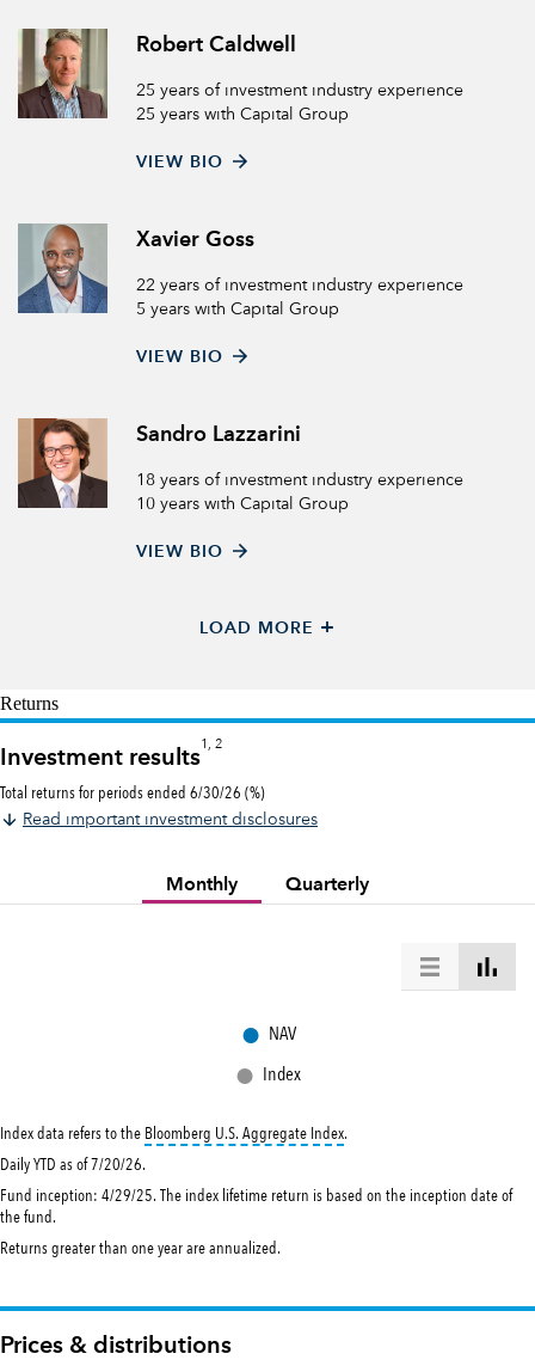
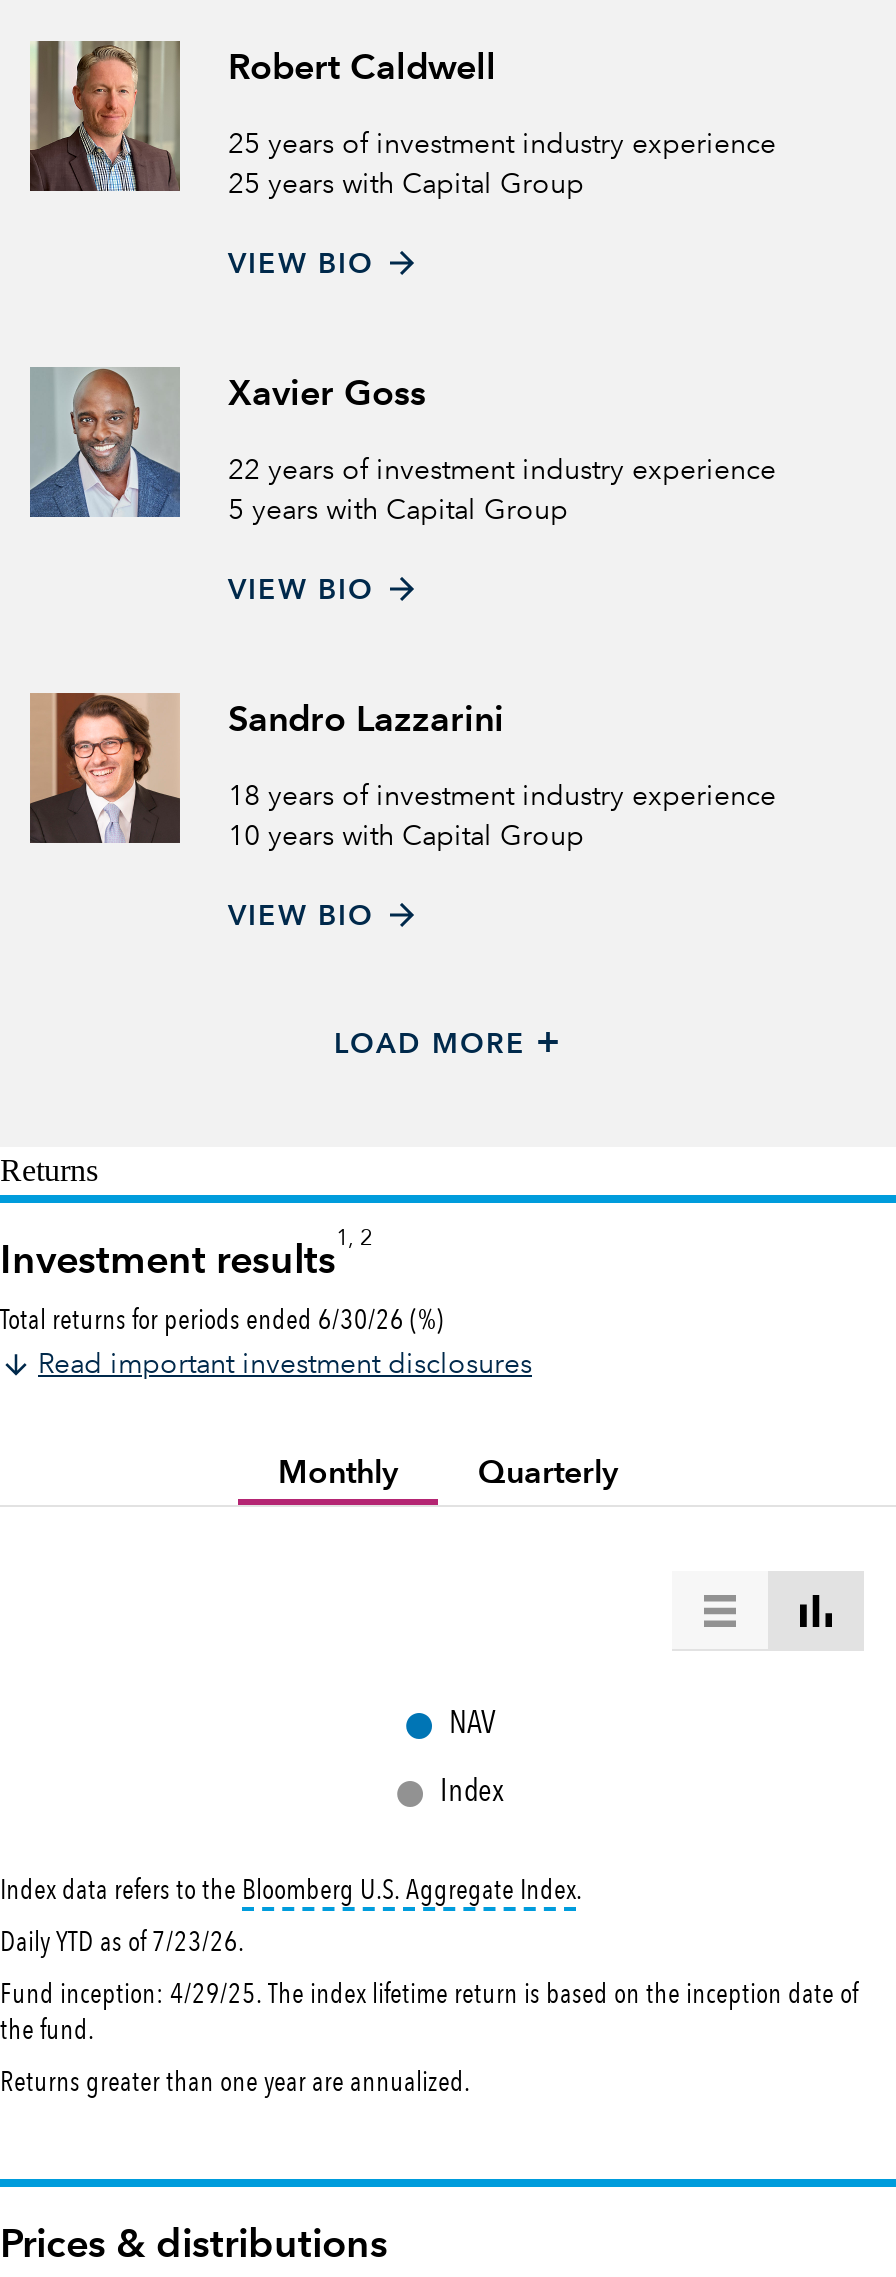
[0,1153,146,1175] Daily YTD as of 7/20/26. -> [0,1923,244,1959] Daily YTD as of 7/23/26.

